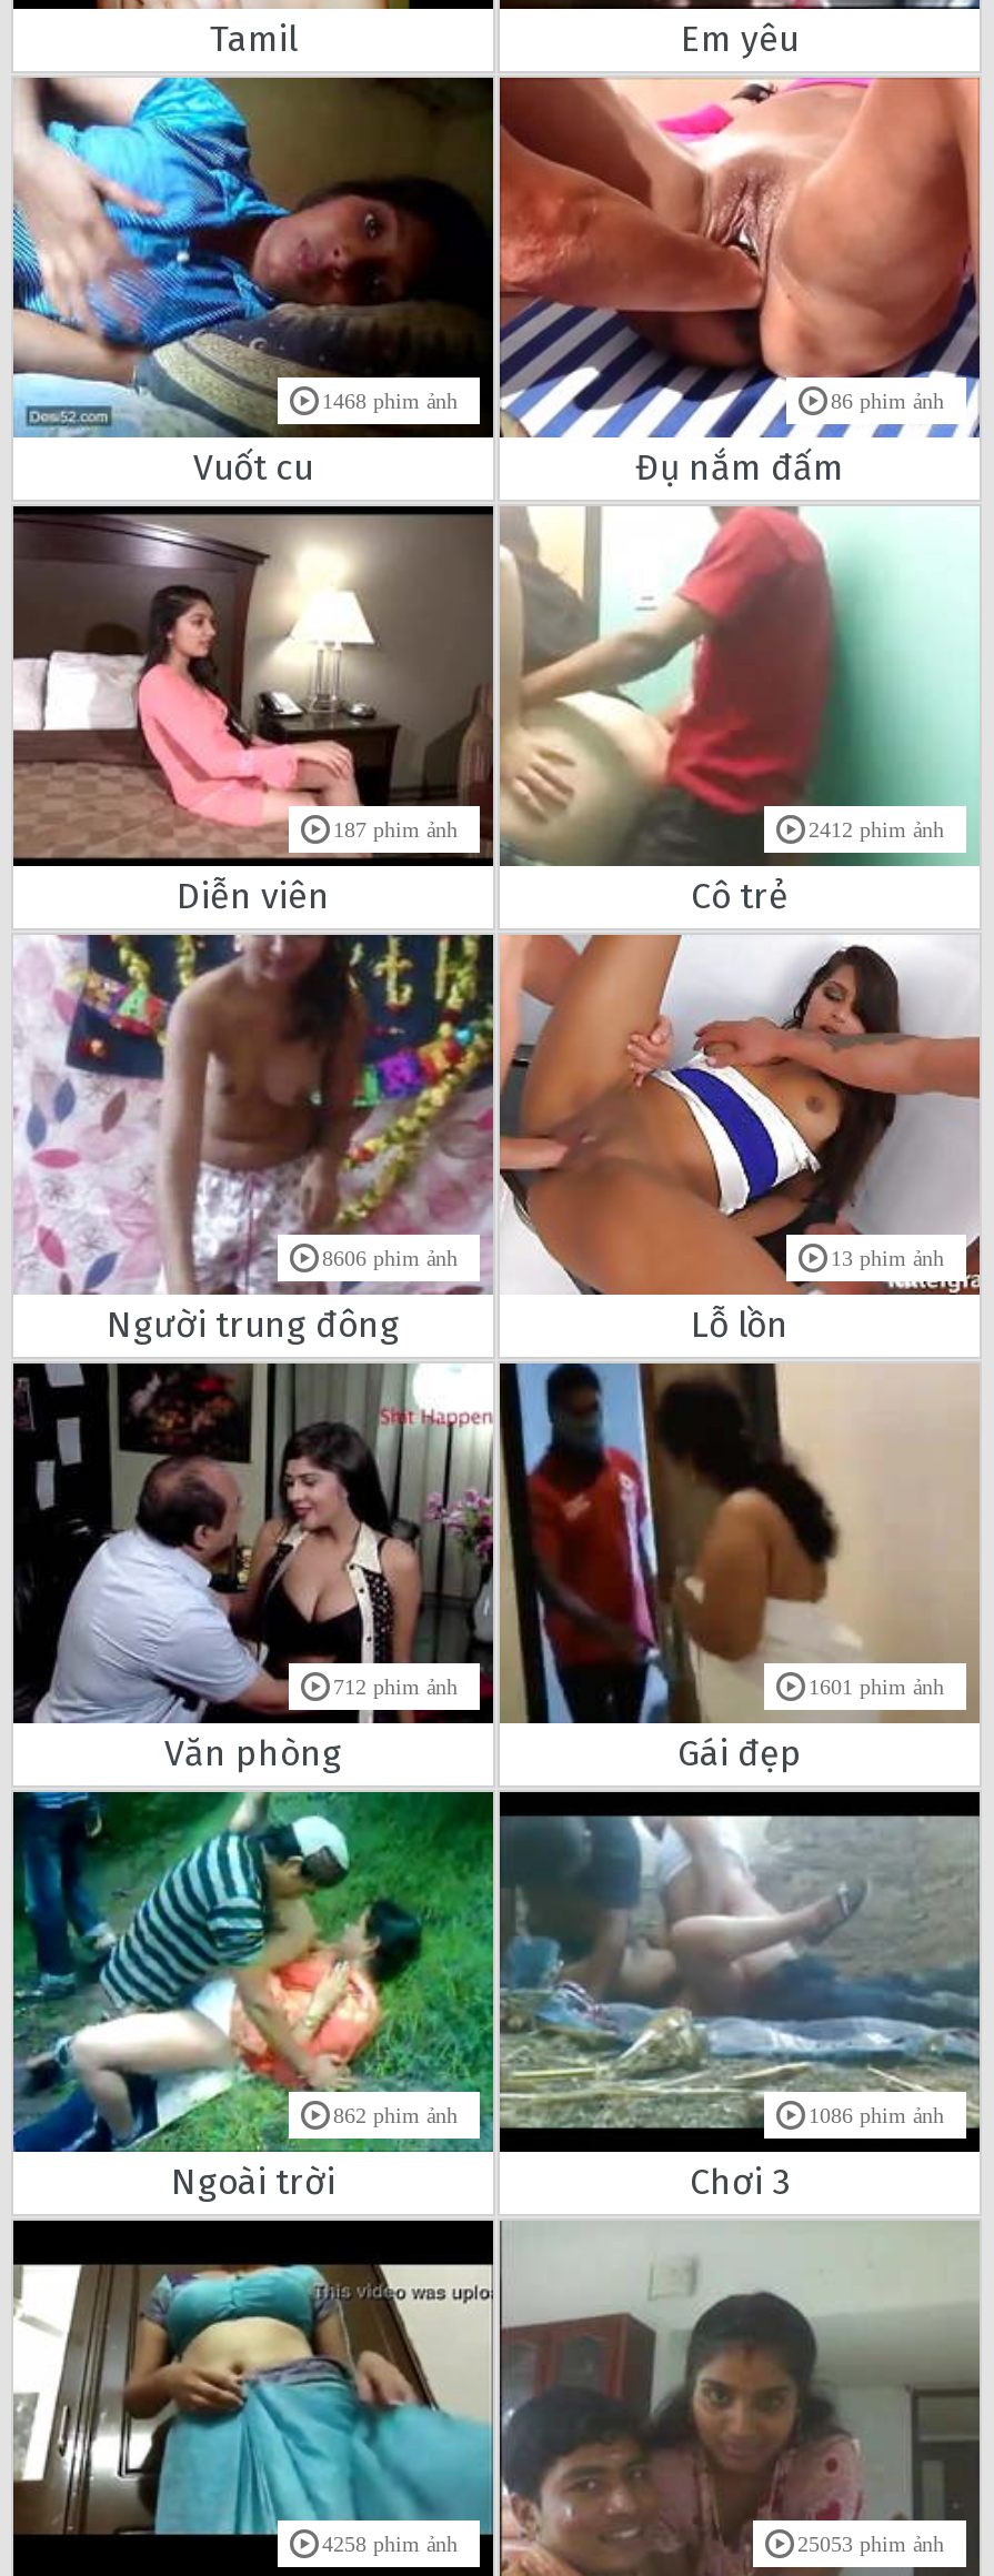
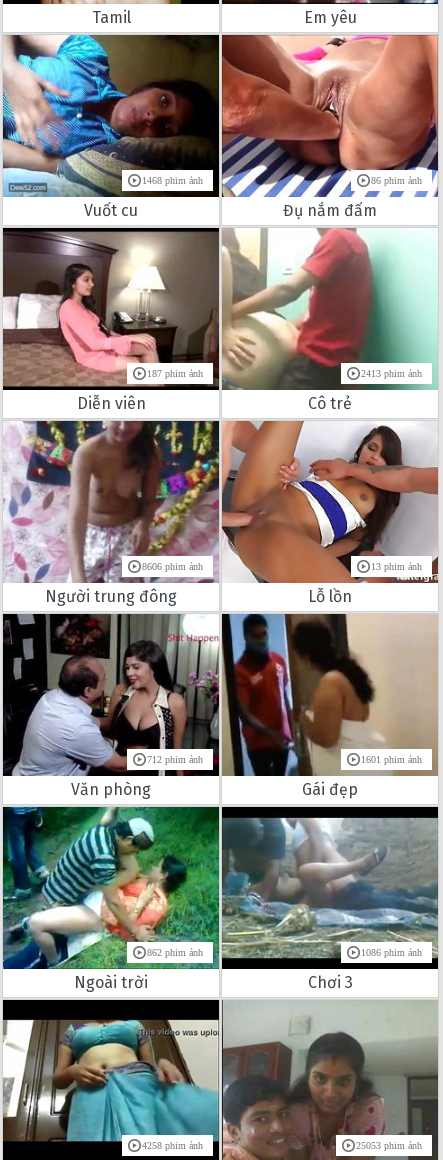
[809,817,944,841] 2412 phim ảnh -> [361,368,422,379] 2413 phim ảnh

